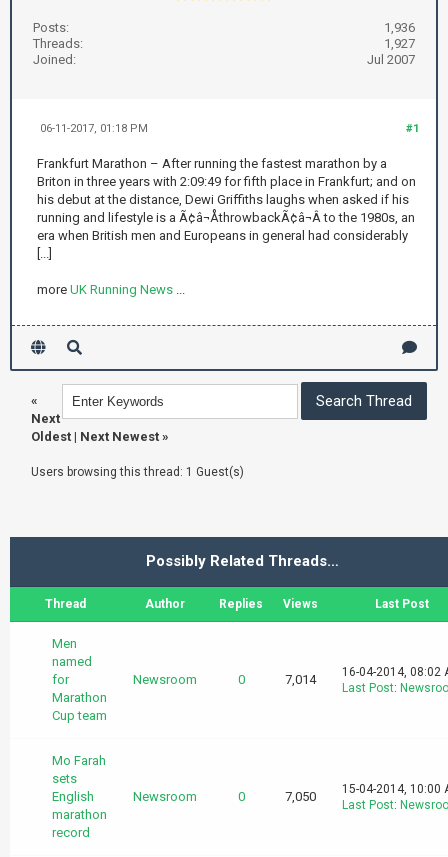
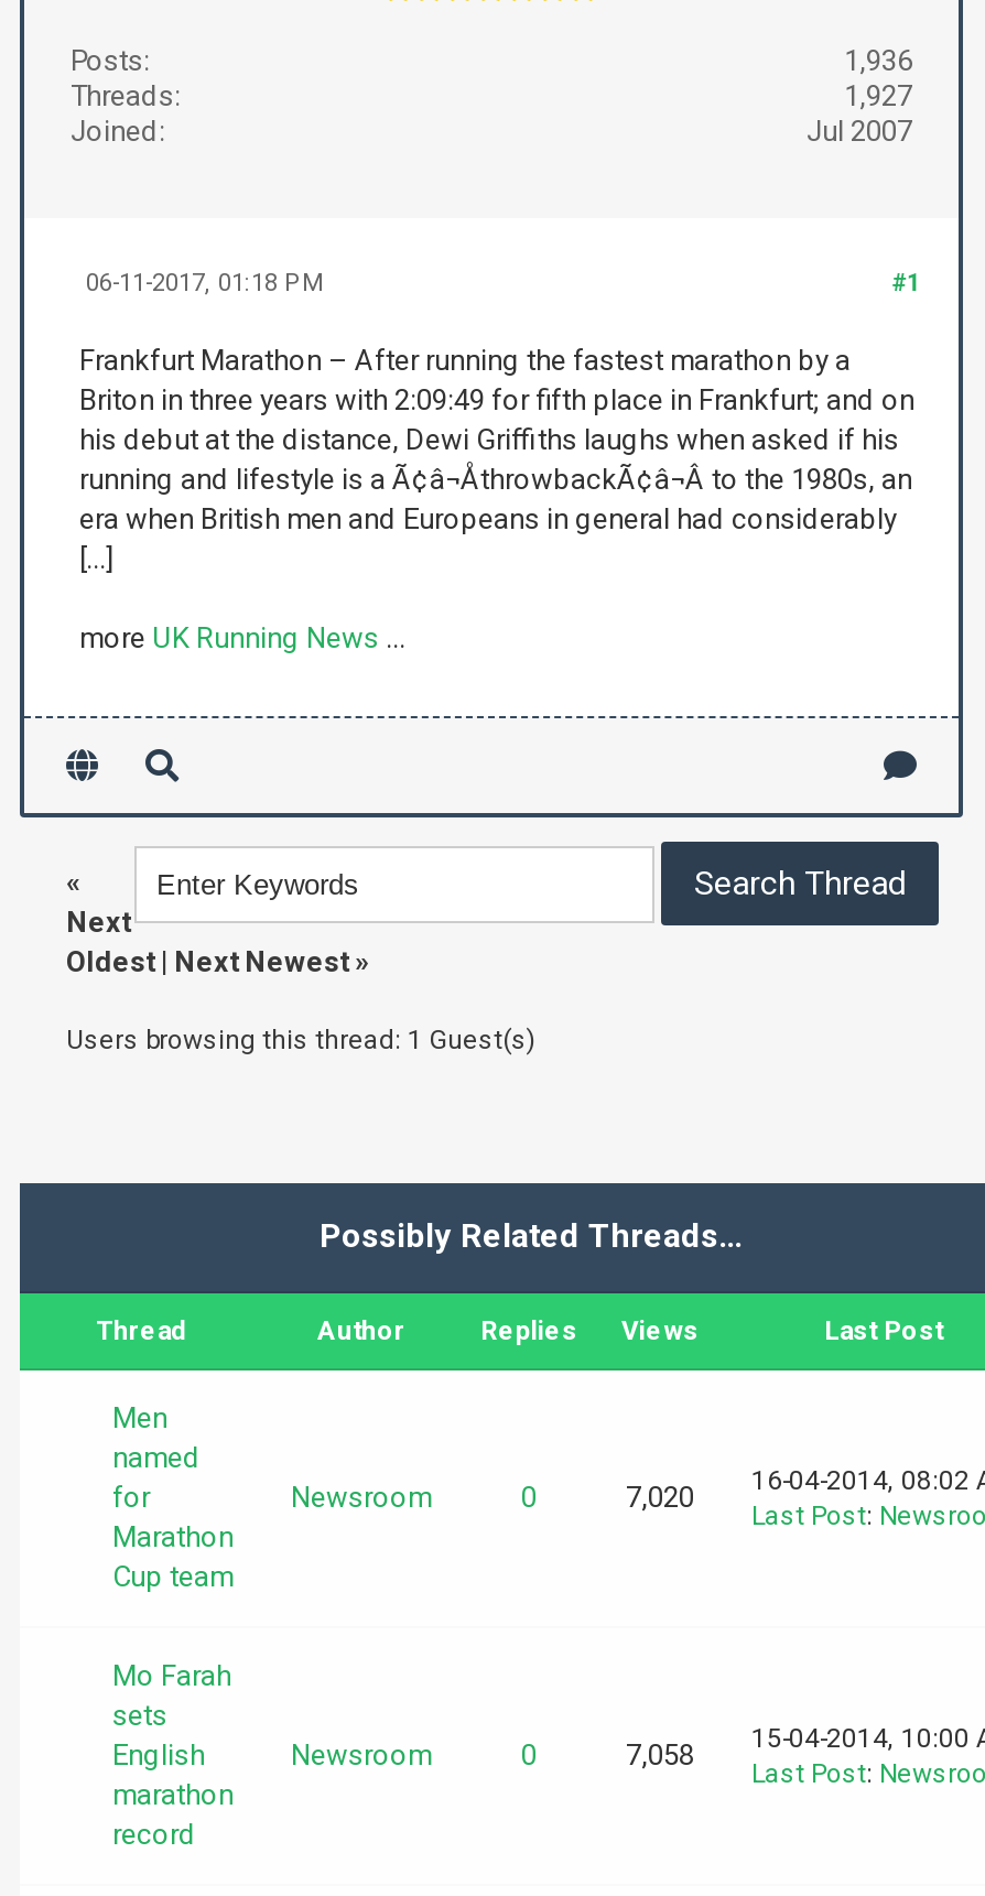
[285,672,316,687] 7,014 -> [626,1481,694,1514] 7,020
[285,789,316,804] 7,050 -> [626,1738,694,1772] 7,058

